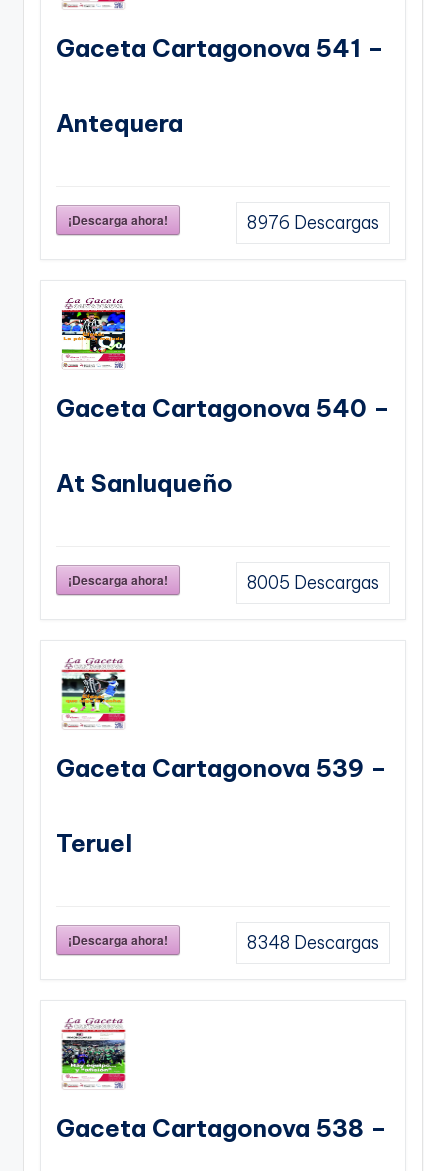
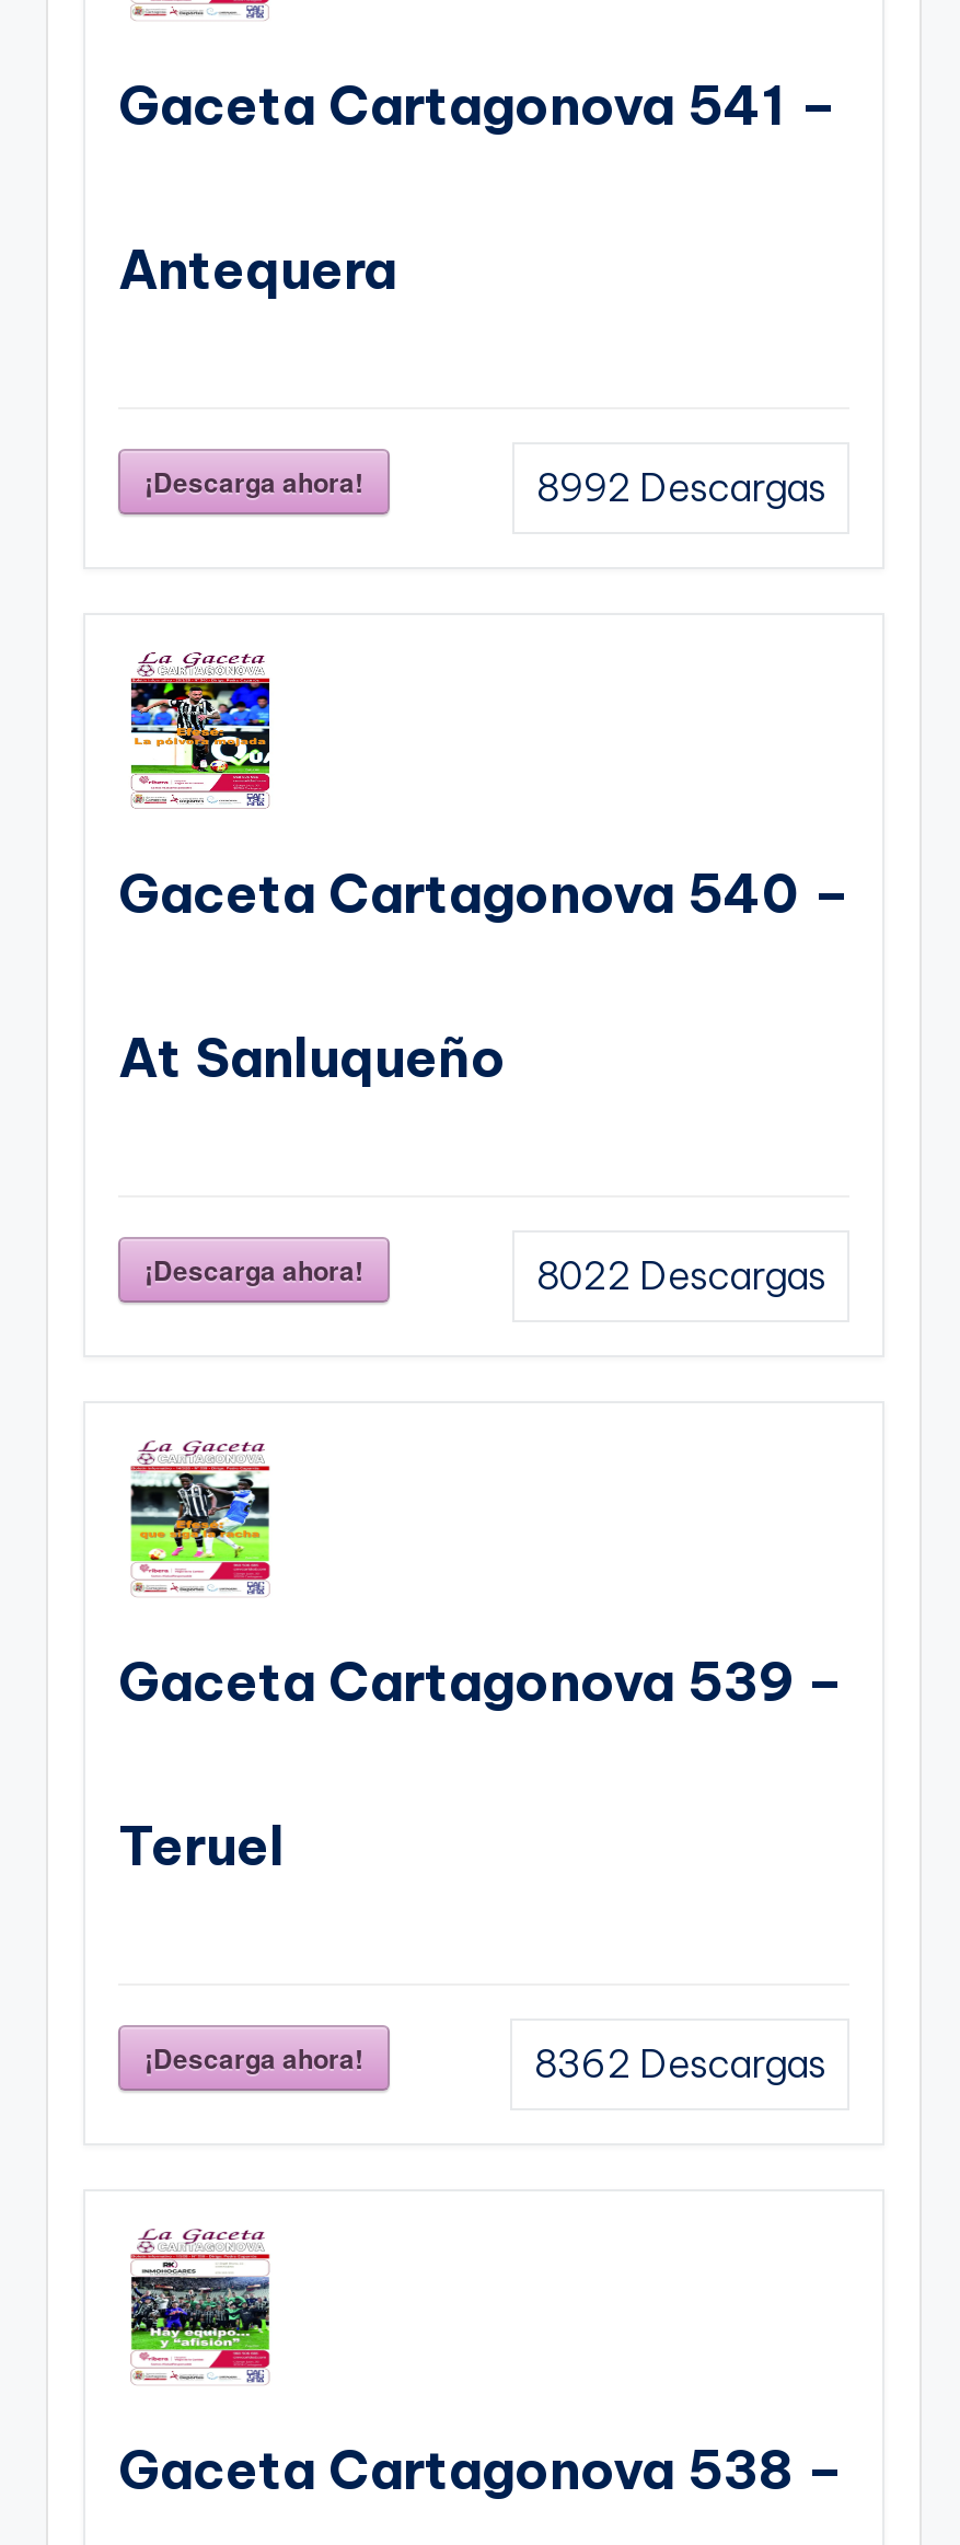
[247,211,379,233] 8976 Descargas -> [536,463,825,511] 8992 Descargas
[247,571,379,593] 8005 Descargas -> [536,1251,825,1299] 8022 Descargas
[247,931,379,953] 8348 Descargas -> [534,2039,825,2087] 8362 Descargas

